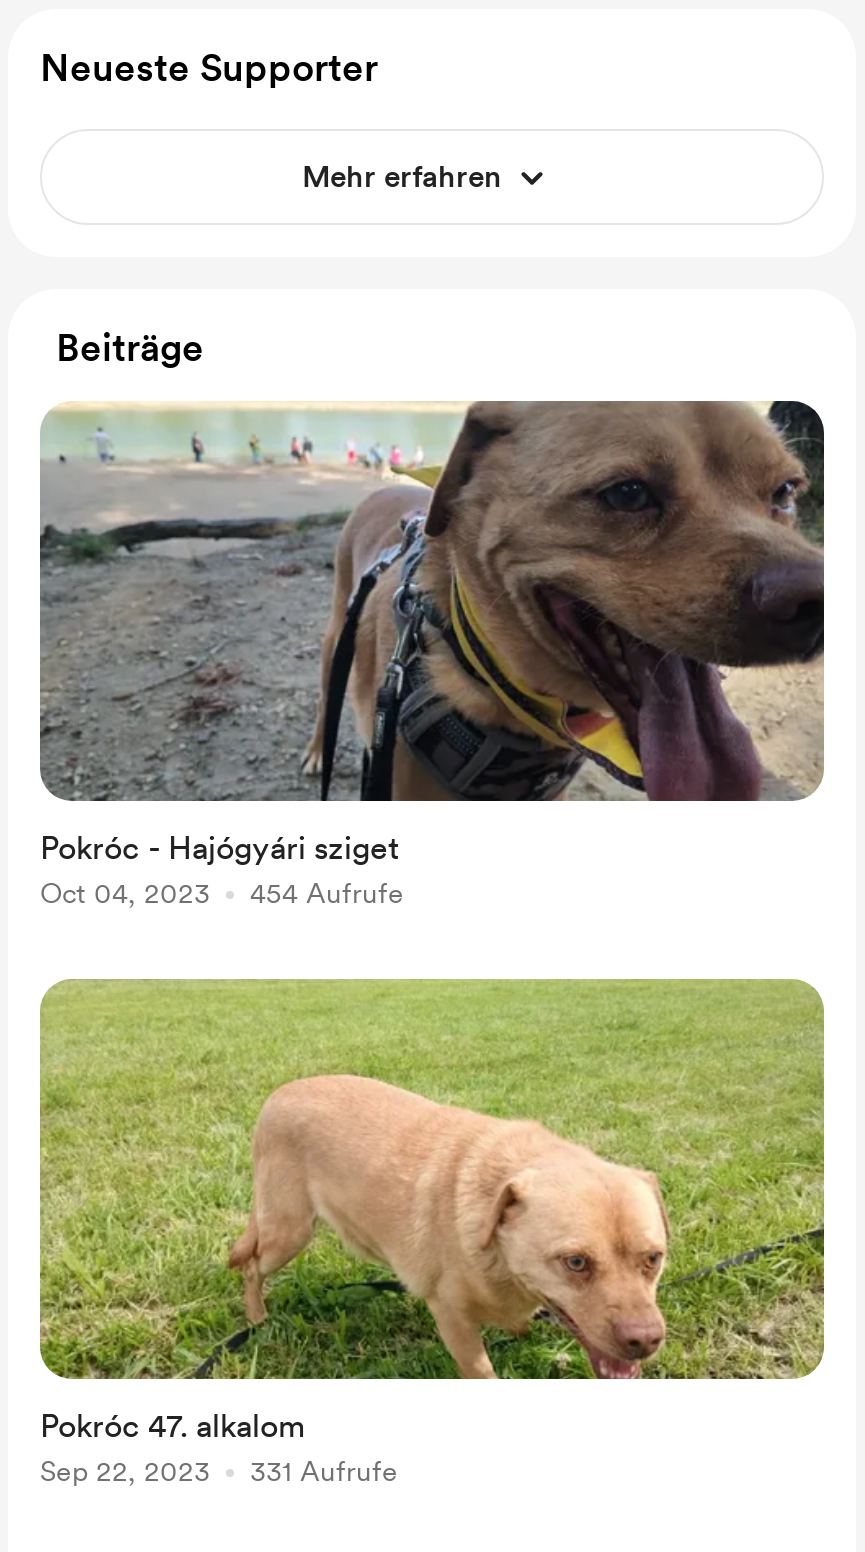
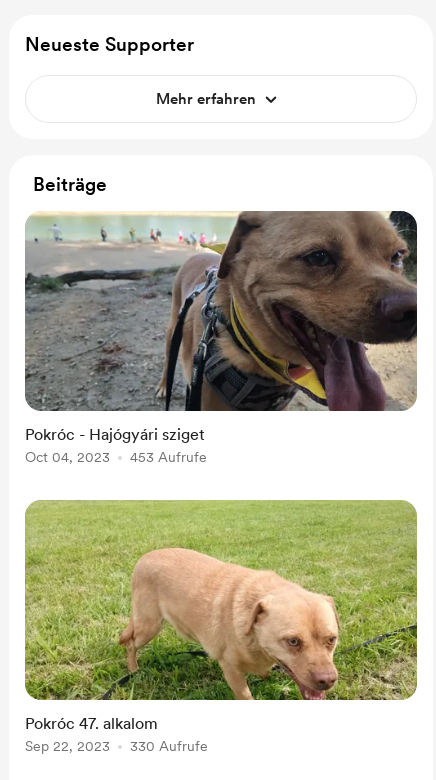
[40,877,404,909] Oct 04, 2023 454 Aufrufe -> [25,449,207,465] Oct 04, 2023 453 Aufrufe
[40,1455,398,1487] Sep 22, 2023 331 Aufrufe -> [25,738,208,754] Sep 22, 2023 330 Aufrufe

